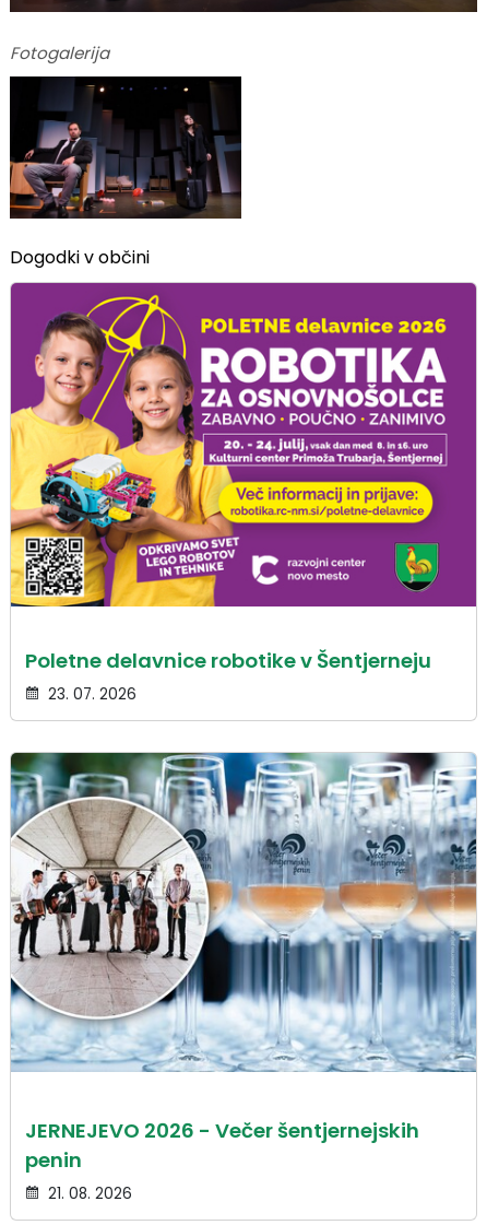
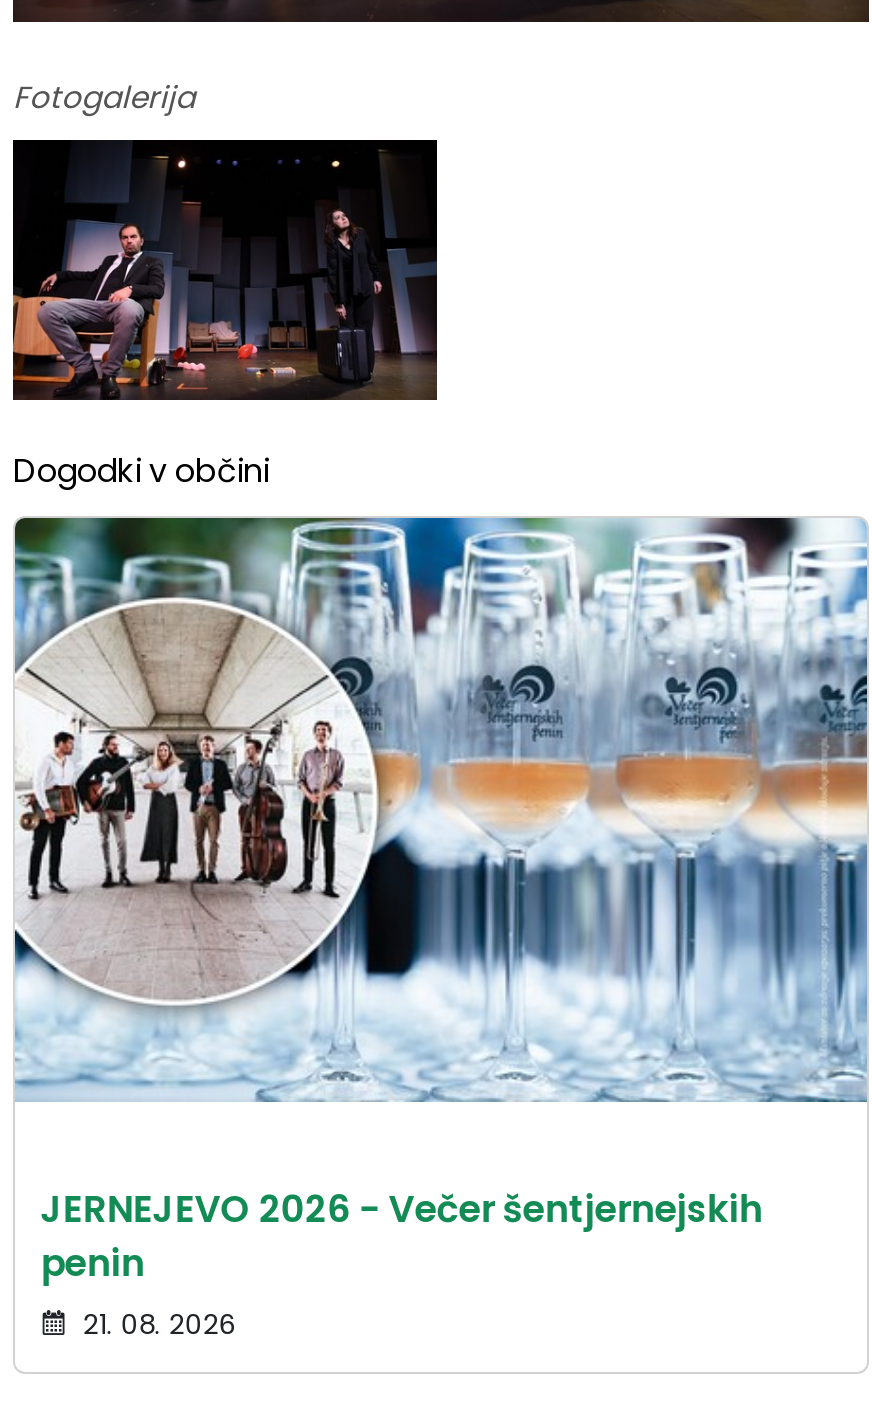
[10,282,477,705] [image] | Poletne delavnice robotike v Šentjerneju | 23. 07. 2026 -> none

